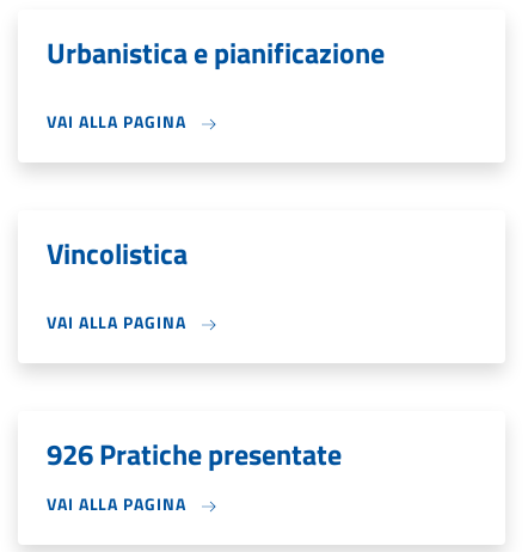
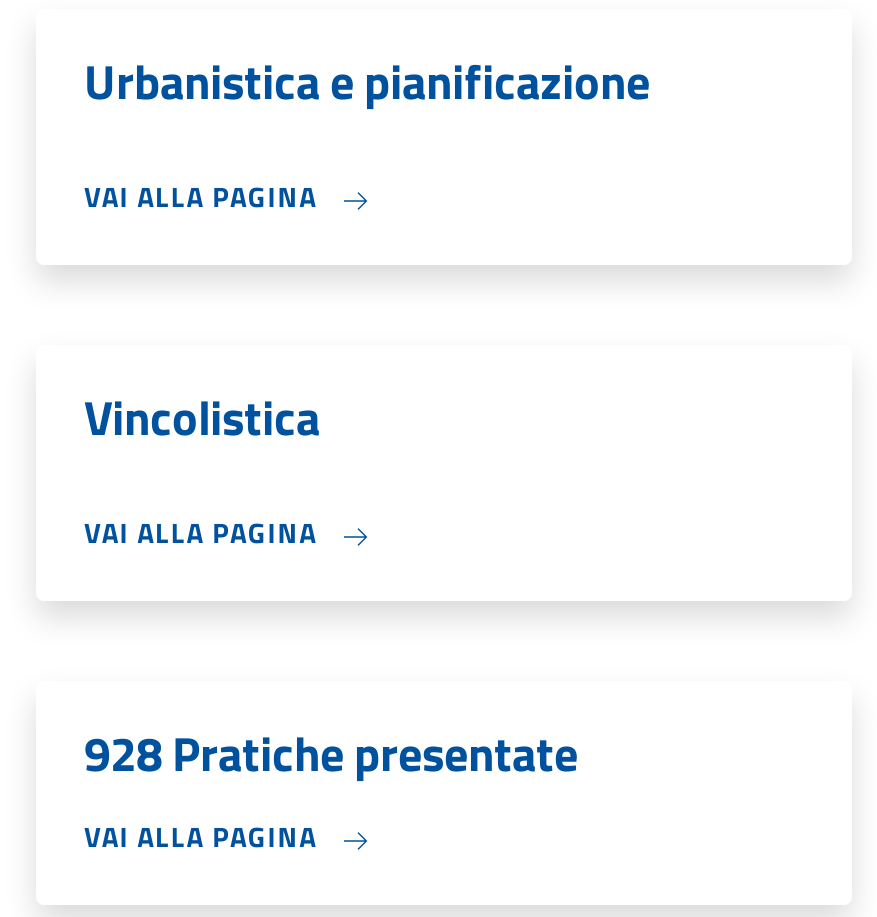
[47,433,342,476] 926 Pratiche presentate -> [84,717,578,789] 928 Pratiche presentate

